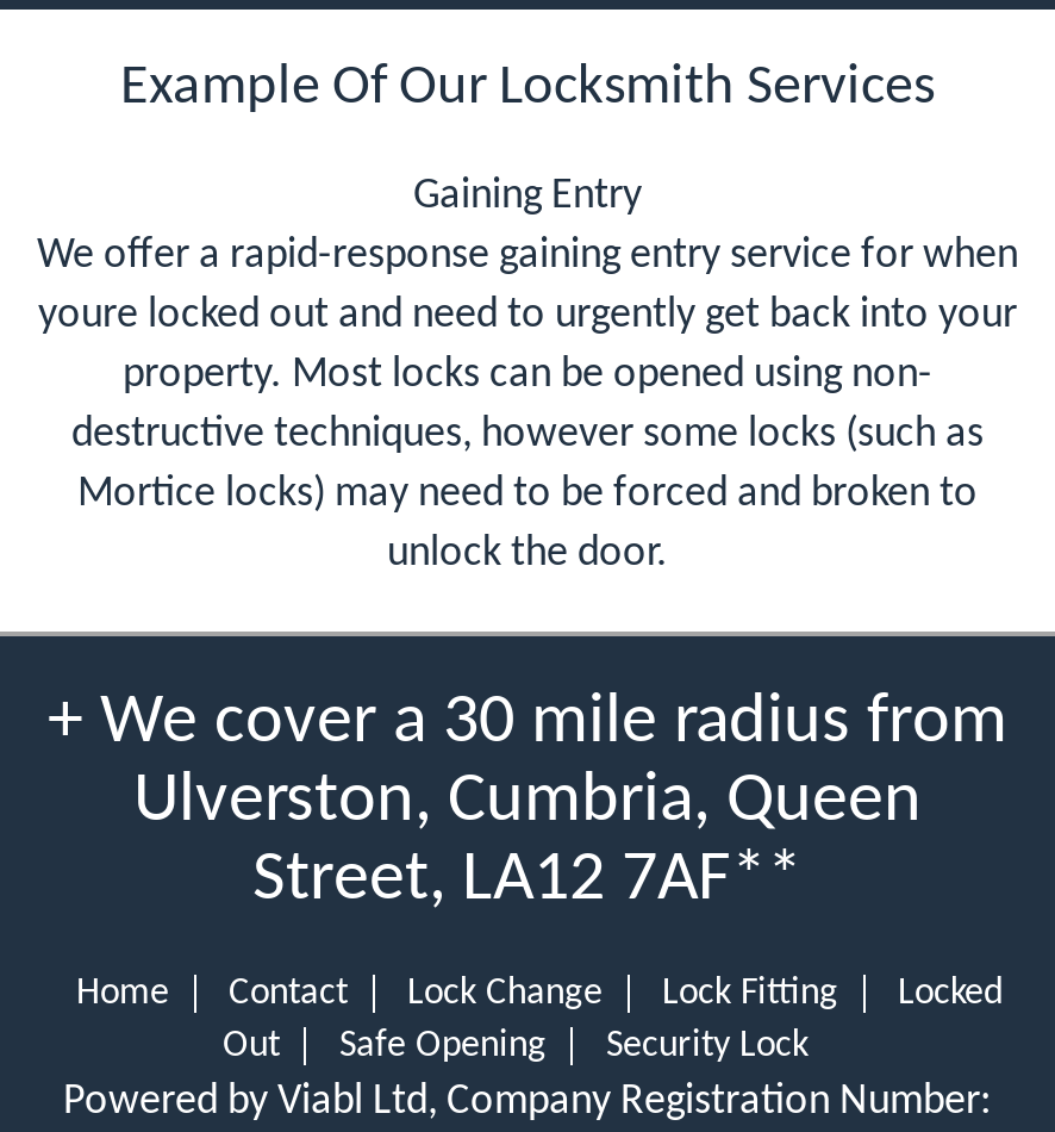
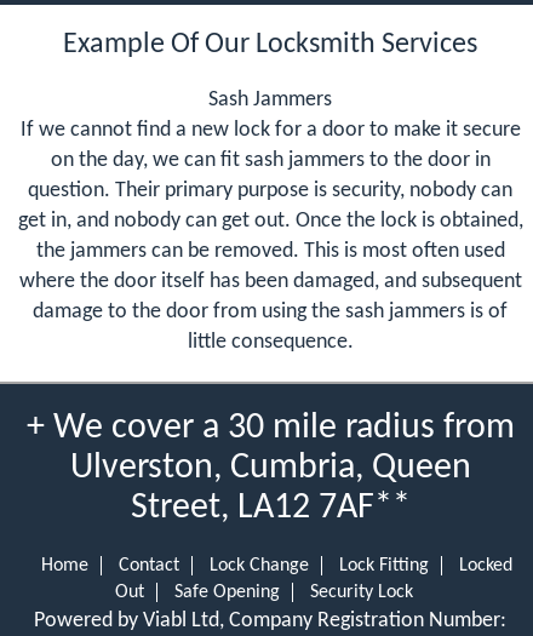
[37,173,1018,576] Gaining Entry | We offer a rapid-response gaining entry service for when | youre locked out and need to urgently get back into your | property. Most locks can be opened using non- | destructive techniques, however some locks (such as | Mortice locks) may need to be forced and broken to | unlock the door. -> [18,88,523,353] Sash Jammers | If we cannot find a new lock for a door to make it secure | on the day, we can fit sash jammers to the door in | question. Their primary purpose is security, nobody can | get in, and nobody can get out. Once the lock is obtained, | the jammers can be removed. This is most often used | where the door itself has been damaged, and subsequent | damage to the door from using the sash jammers is of | little consequence.

